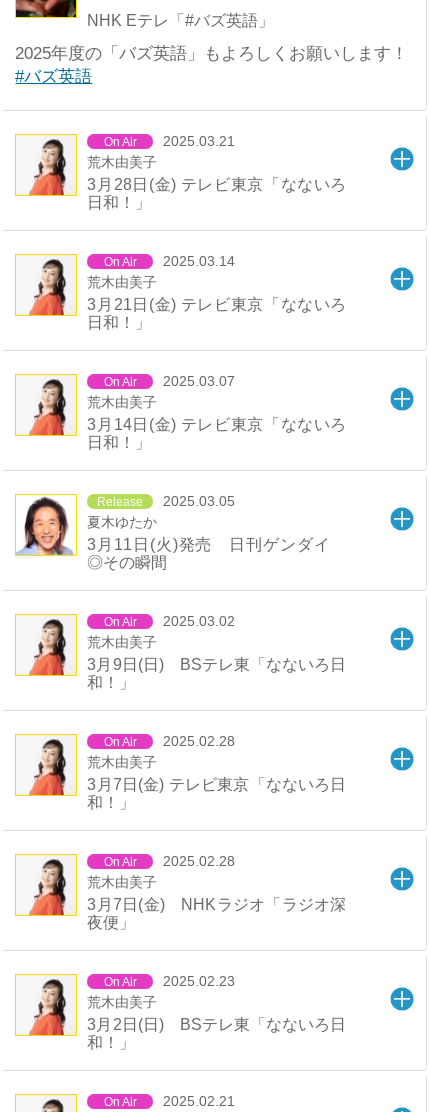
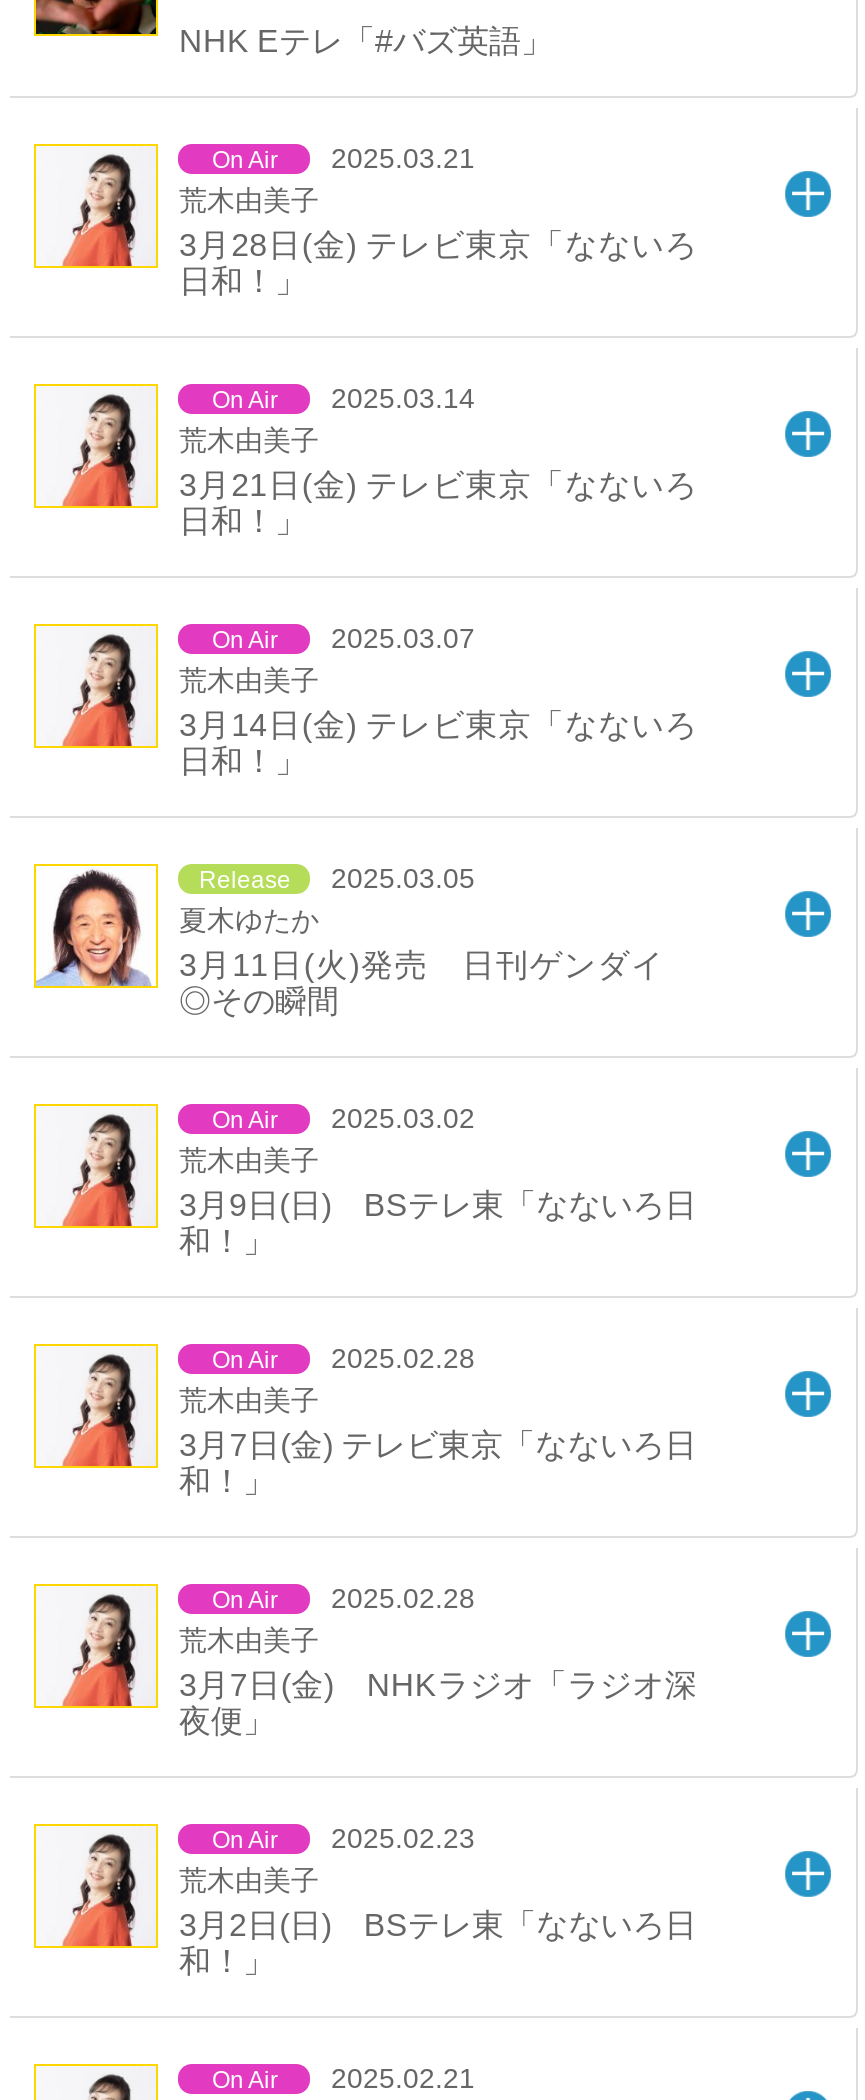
[15,44,408,86] 2025年度の「バズ英語」もよろしくお願いします！ | #バズ英語 -> none

